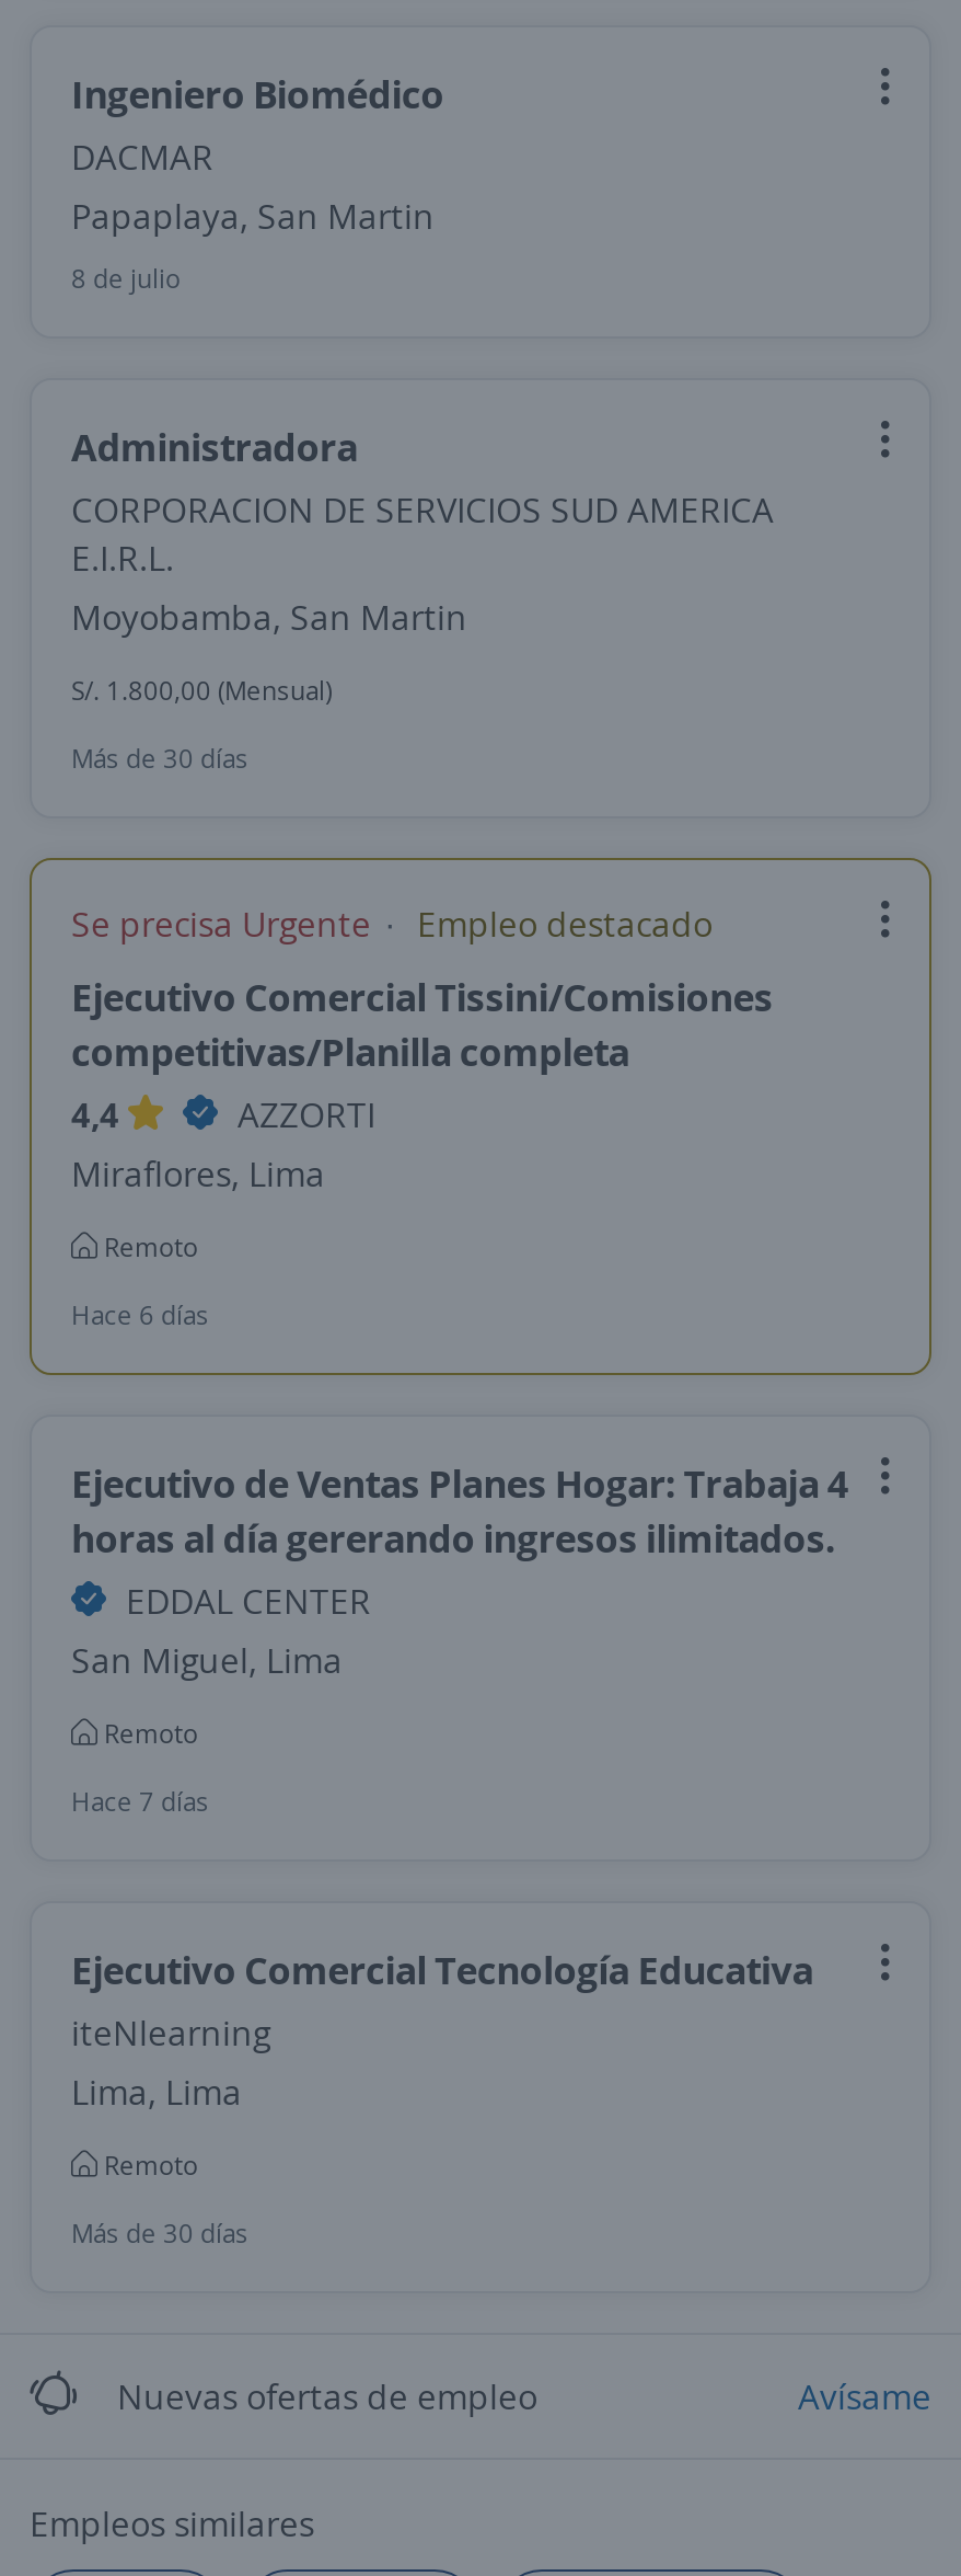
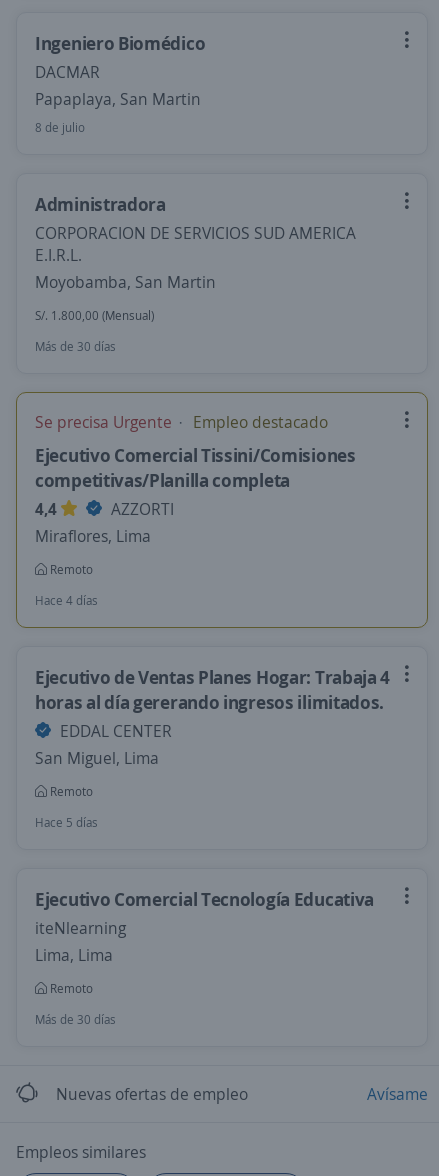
[71,1296,209,1333] Hace 6 días -> [35,592,98,609] Hace 4 días
[71,1783,209,1820] Hace 7 días -> [35,814,98,831] Hace 5 días

